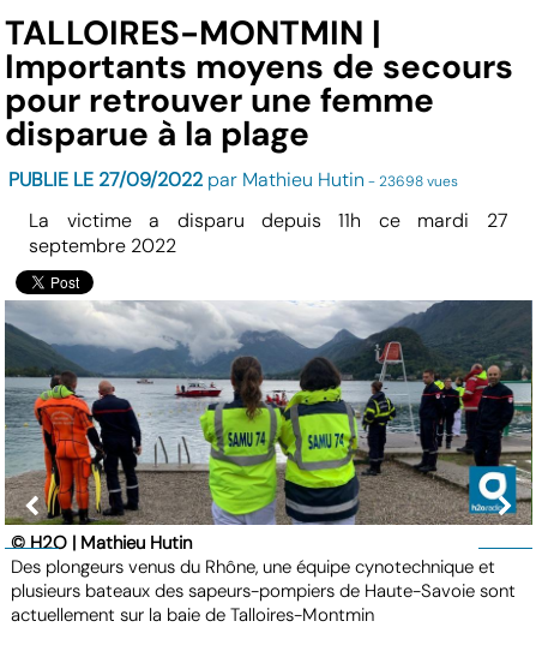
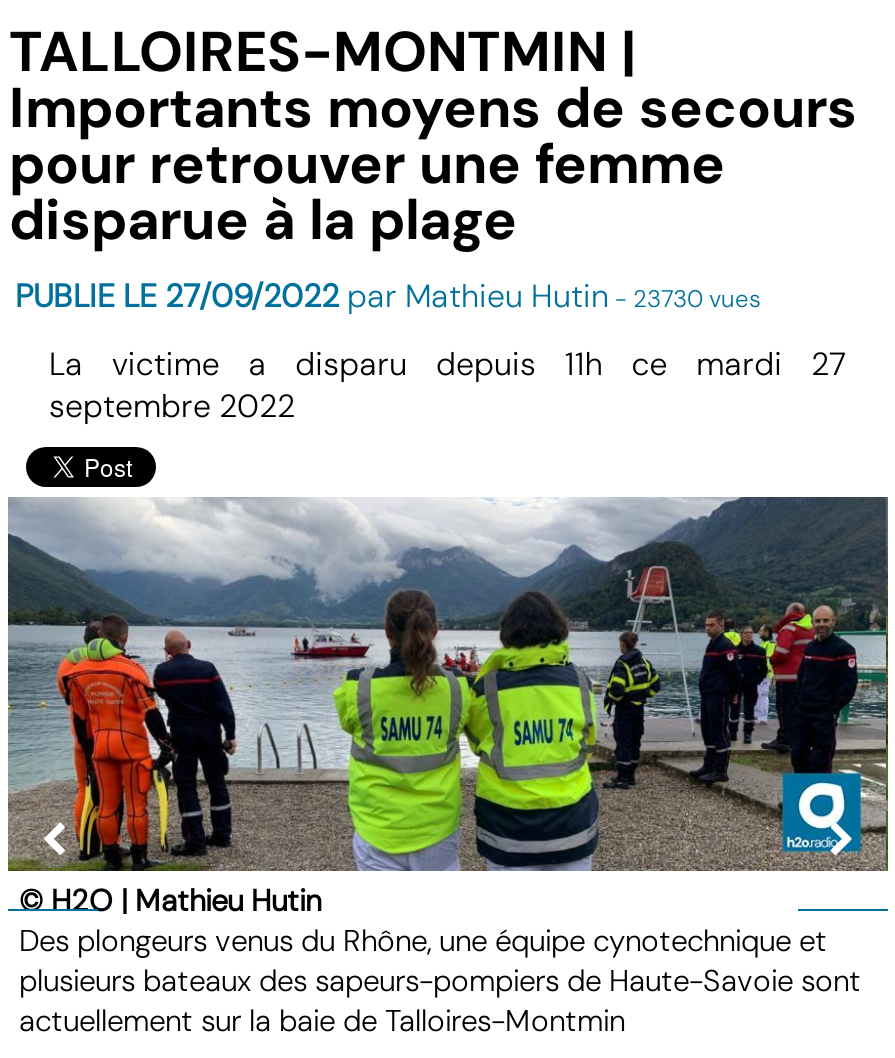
[9,167,459,192] PUBLIE LE 27/09/2022 par Mathieu Hutin - 23698 vues -> [15,275,761,317] PUBLIE LE 27/09/2022 par Mathieu Hutin - 23730 vues

